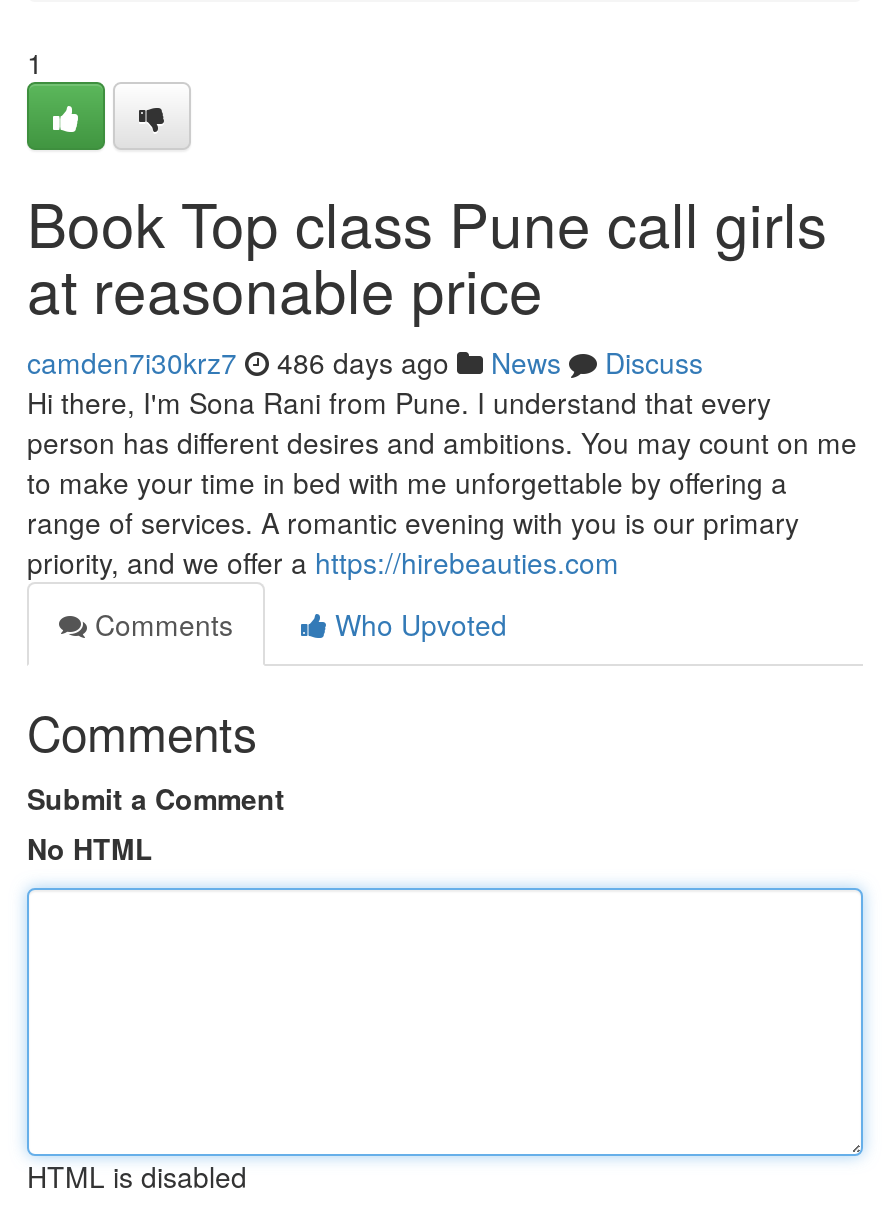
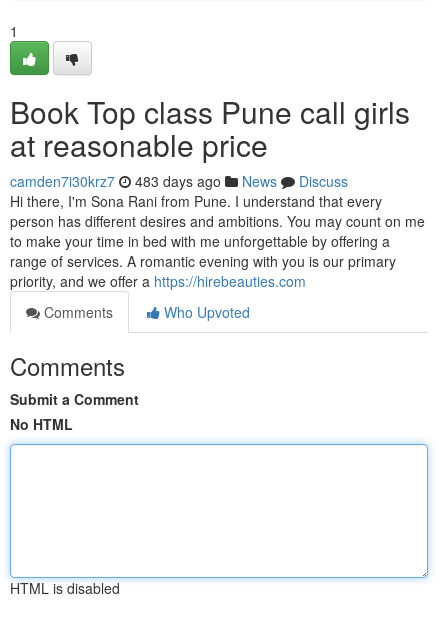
[27,342,703,382] camden7i30krz7 486 days ago News Discuss -> [10,171,348,191] camden7i30krz7 483 days ago News Discuss

